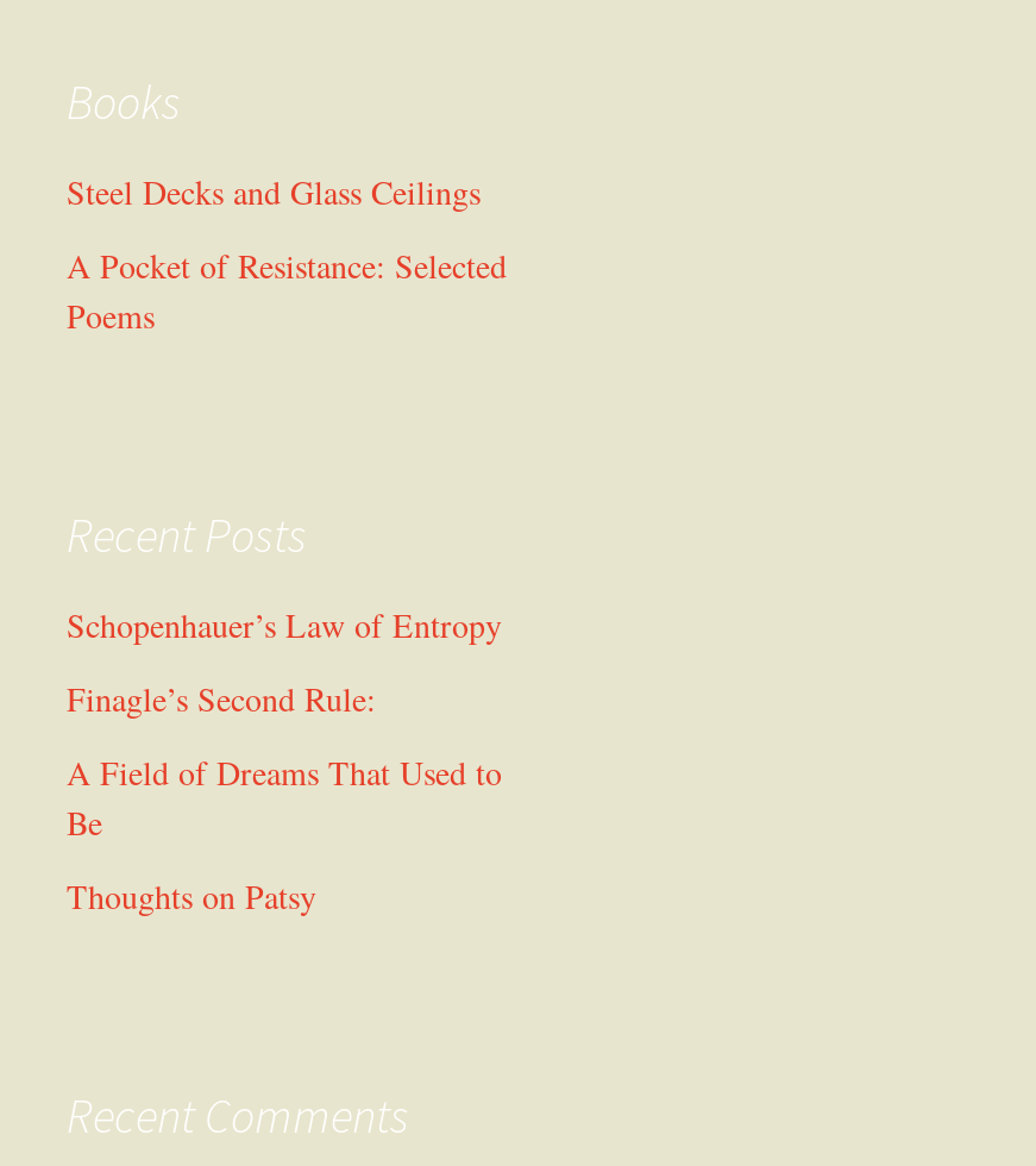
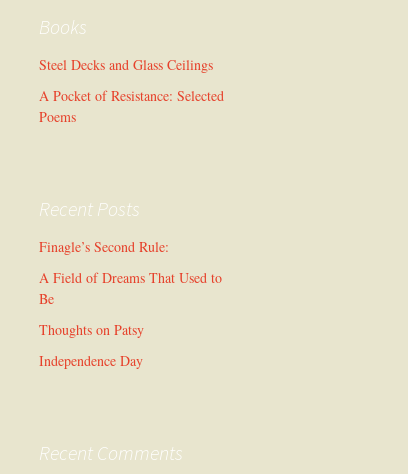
[67,602,502,647] Schopenhauer’s Law of Entropy -> none
moved [67,675,502,918] -> [39,237,222,339]: Finagle’s Second Rule: | A Field of Dreams That Used to | Be | Thoughts on Patsy
none -> [39,351,143,370] Independence Day

